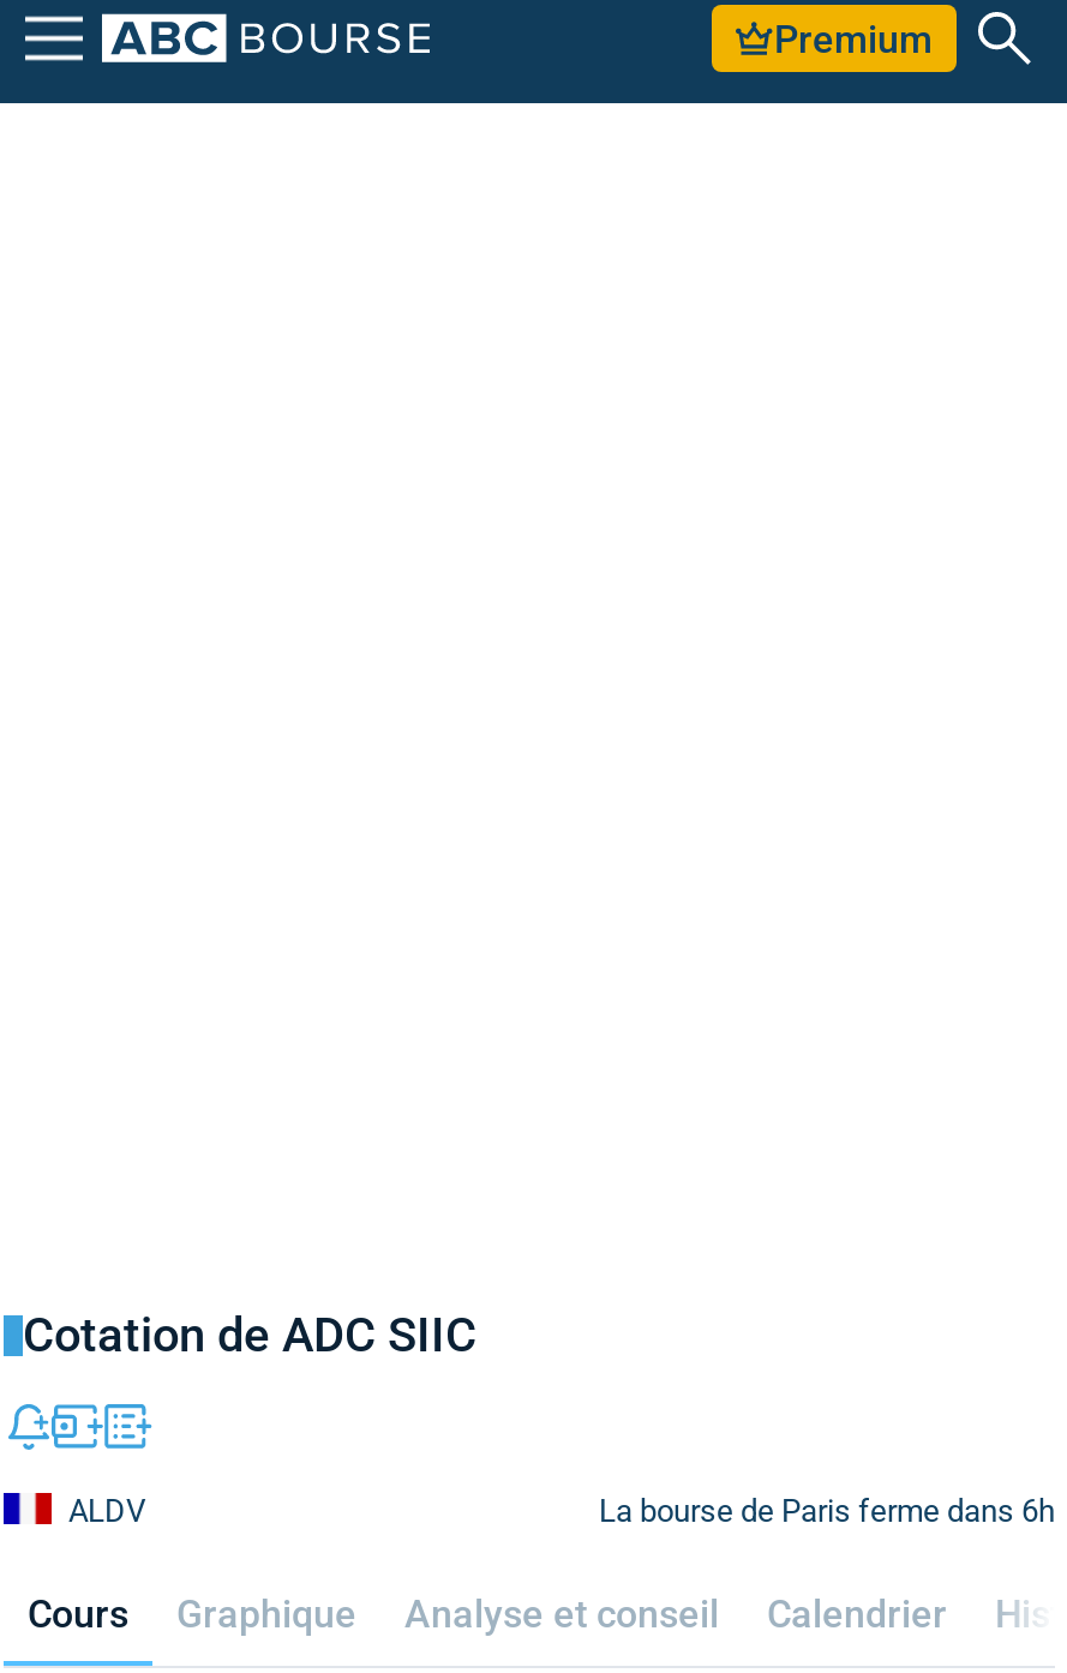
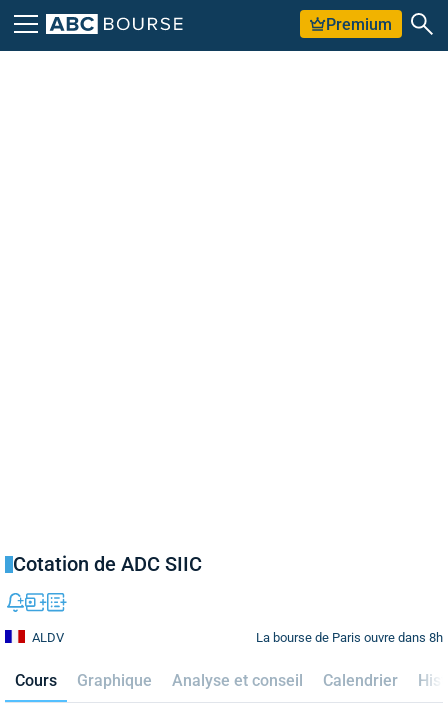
[599,1493,1055,1529] La bourse de Paris ferme dans 6h -> [256,630,443,645] La bourse de Paris ouvre dans 8h

